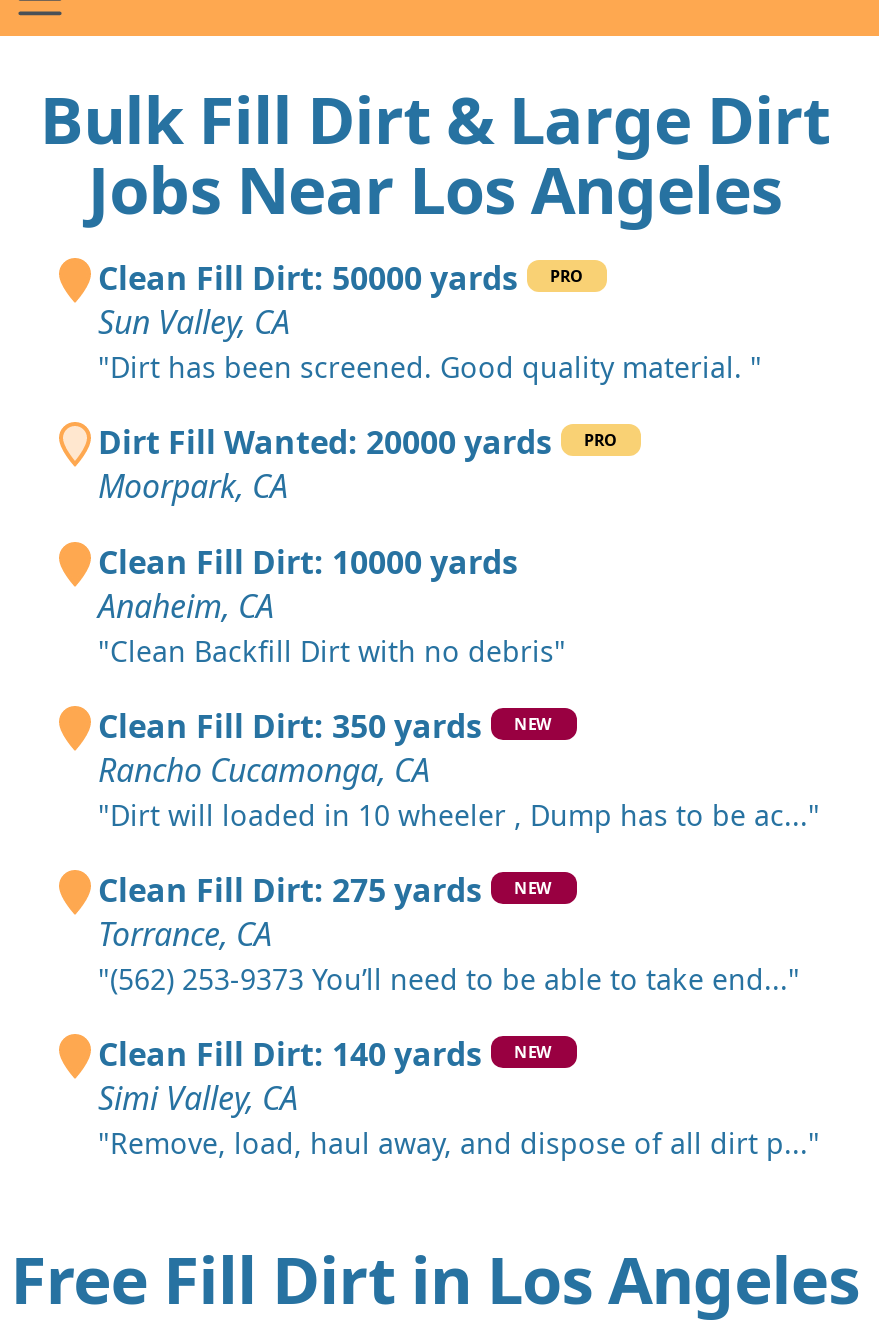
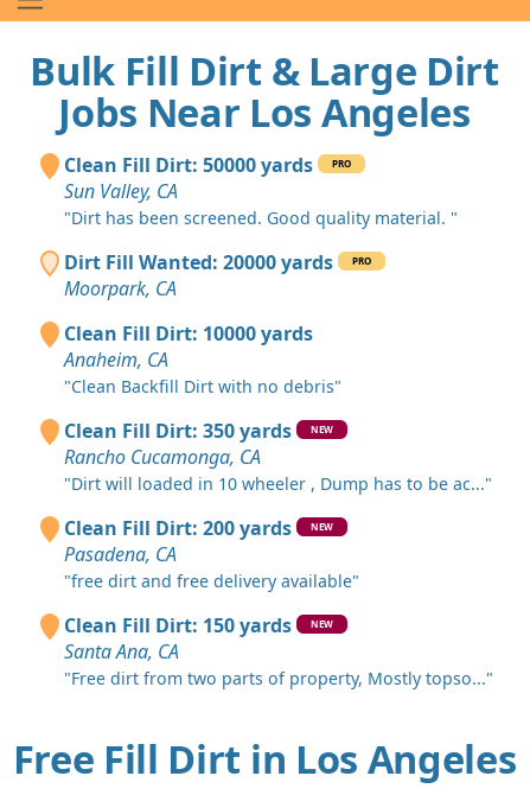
[98,868,482,912] Clean Fill Dirt: 275 yards -> [64,515,292,541] Clean Fill Dirt: 200 yards
[98,912,800,998] Torrance, CA | "(562) 253-9373 You’ll need to be able to take end..." -> [64,541,359,592] Pasadena, CA | "free dirt and free delivery available"
[98,1032,482,1076] Clean Fill Dirt: 140 yards -> [64,613,292,639] Clean Fill Dirt: 150 yards
[98,1076,820,1162] Simi Valley, CA | "Remove, load, haul away, and dispose of all dirt p..." -> [64,639,493,690] Santa Ana, CA | "Free dirt from two parts of property, Mostly topso..."

